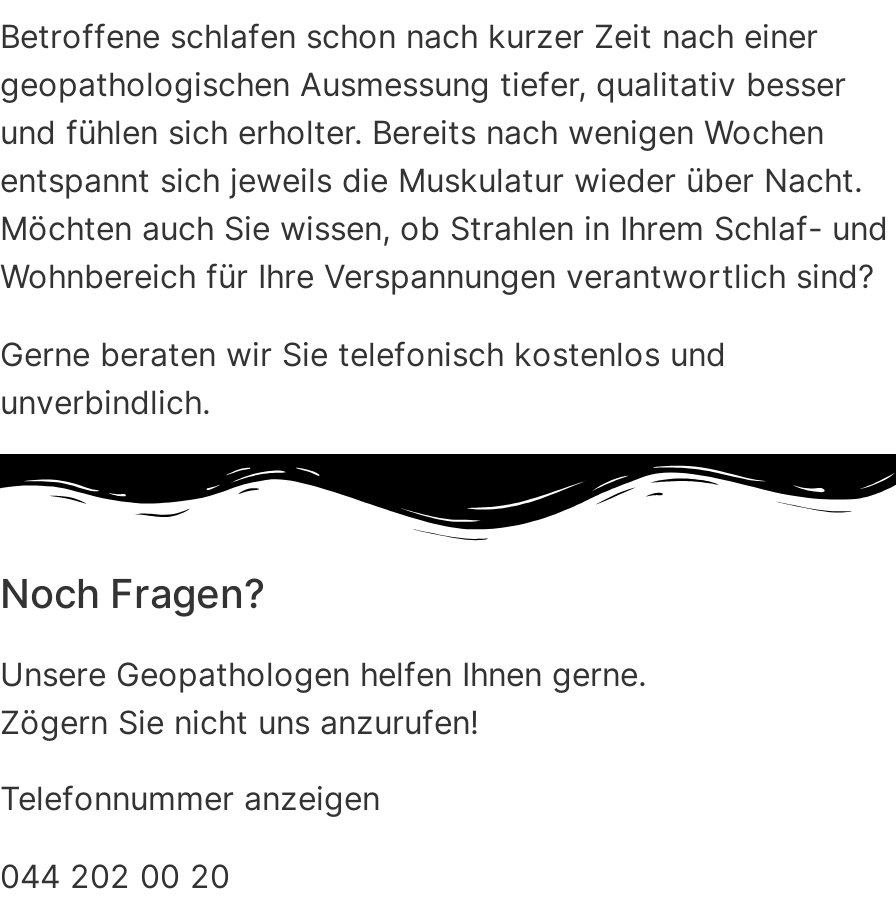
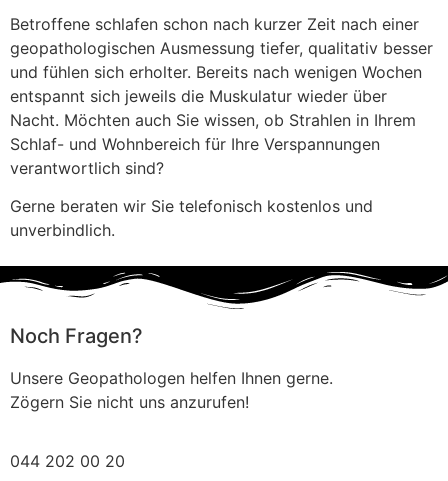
moved [0,570,646,742] -> [10,324,333,412]: Noch Fragen? | Unsere Geopathologen helfen Ihnen gerne. | Zögern Sie nicht uns anzurufen!
[0,779,380,819] Telefonnummer anzeigen -> none

